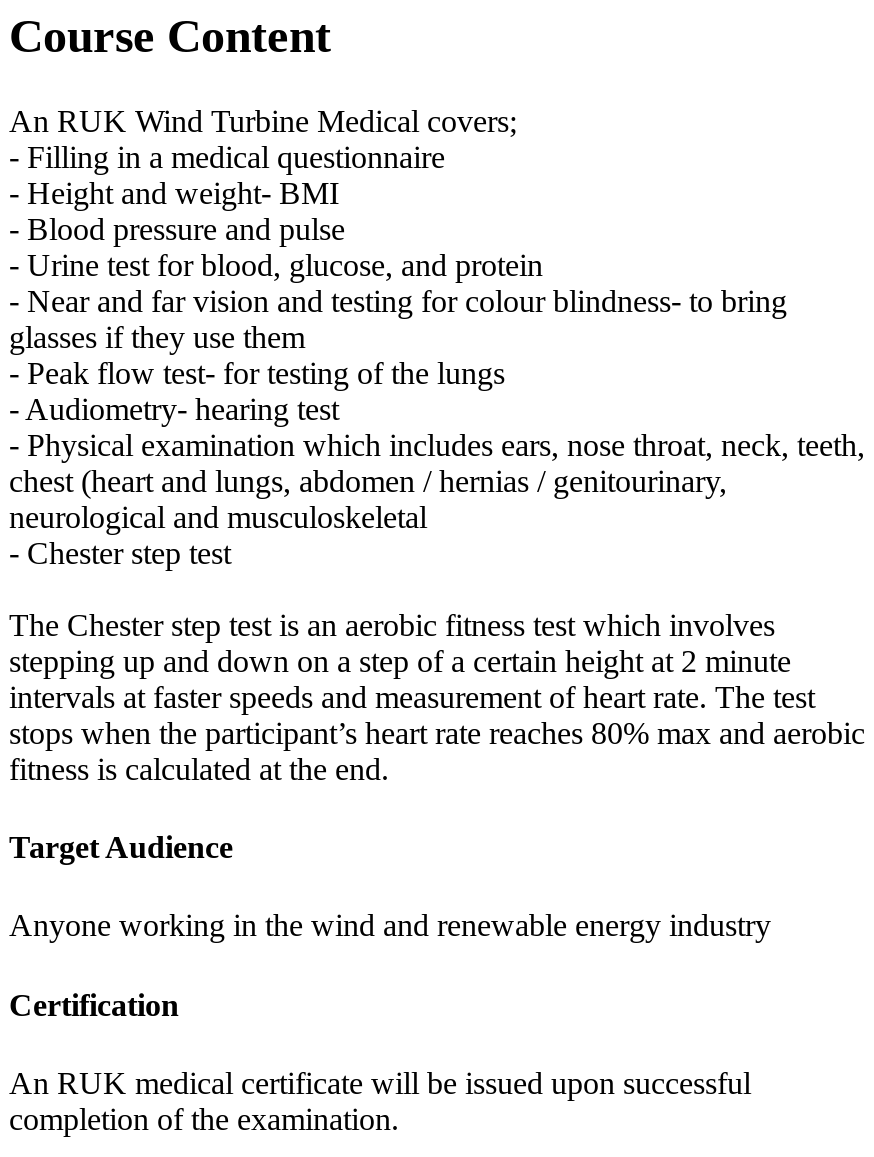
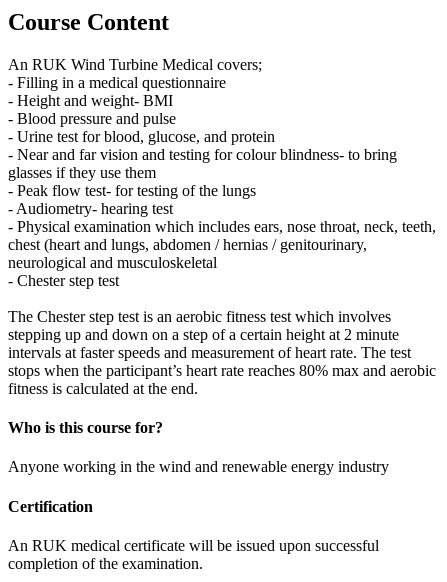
[9,830,233,864] Target Audience -> [8,419,163,436] Who is this course for?

